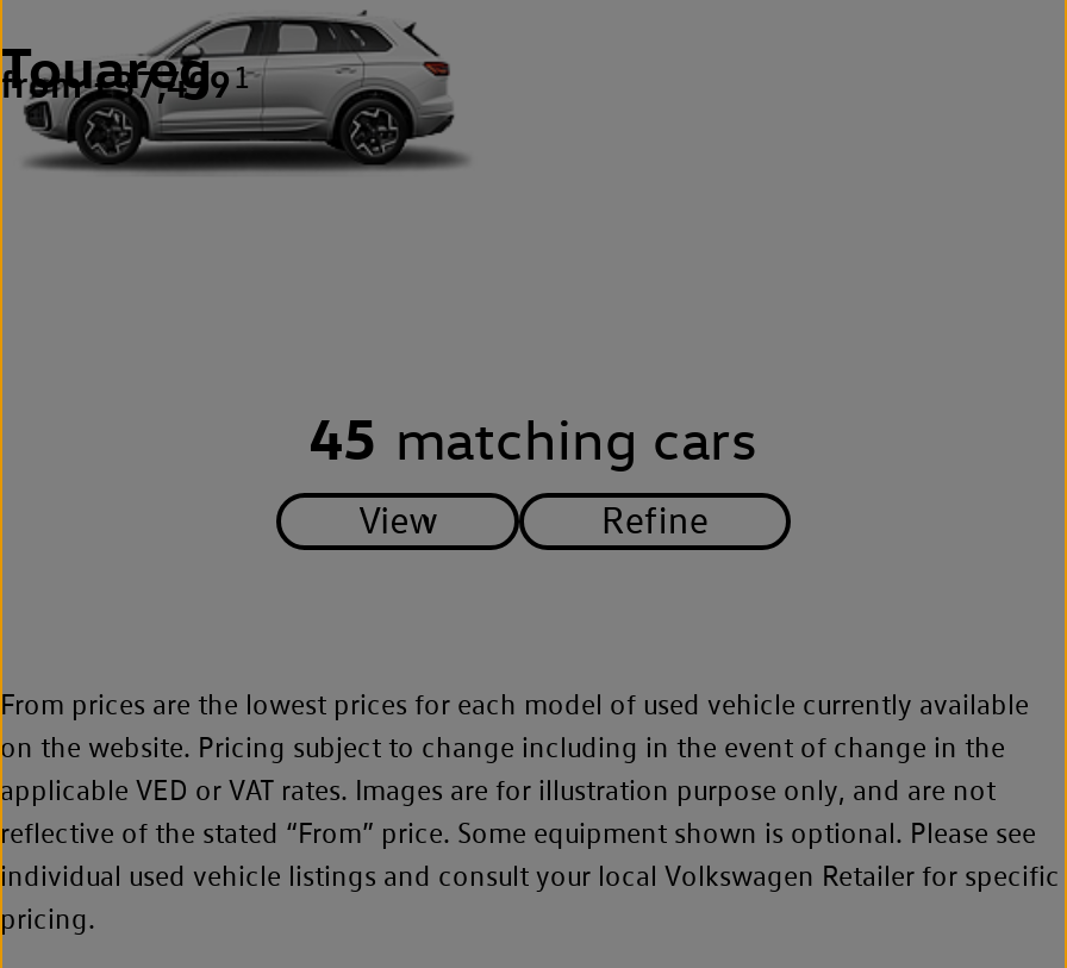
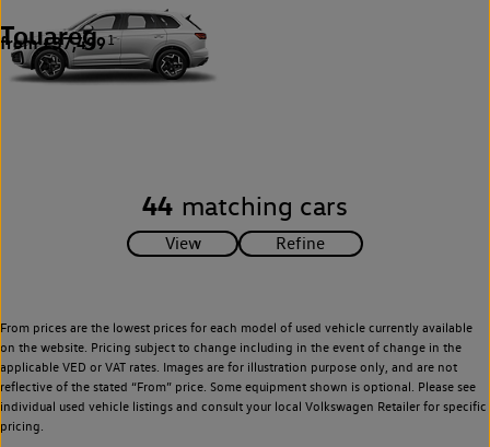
[310,402,757,474] 45 matching cars -> [142,189,348,222] 44 matching cars

